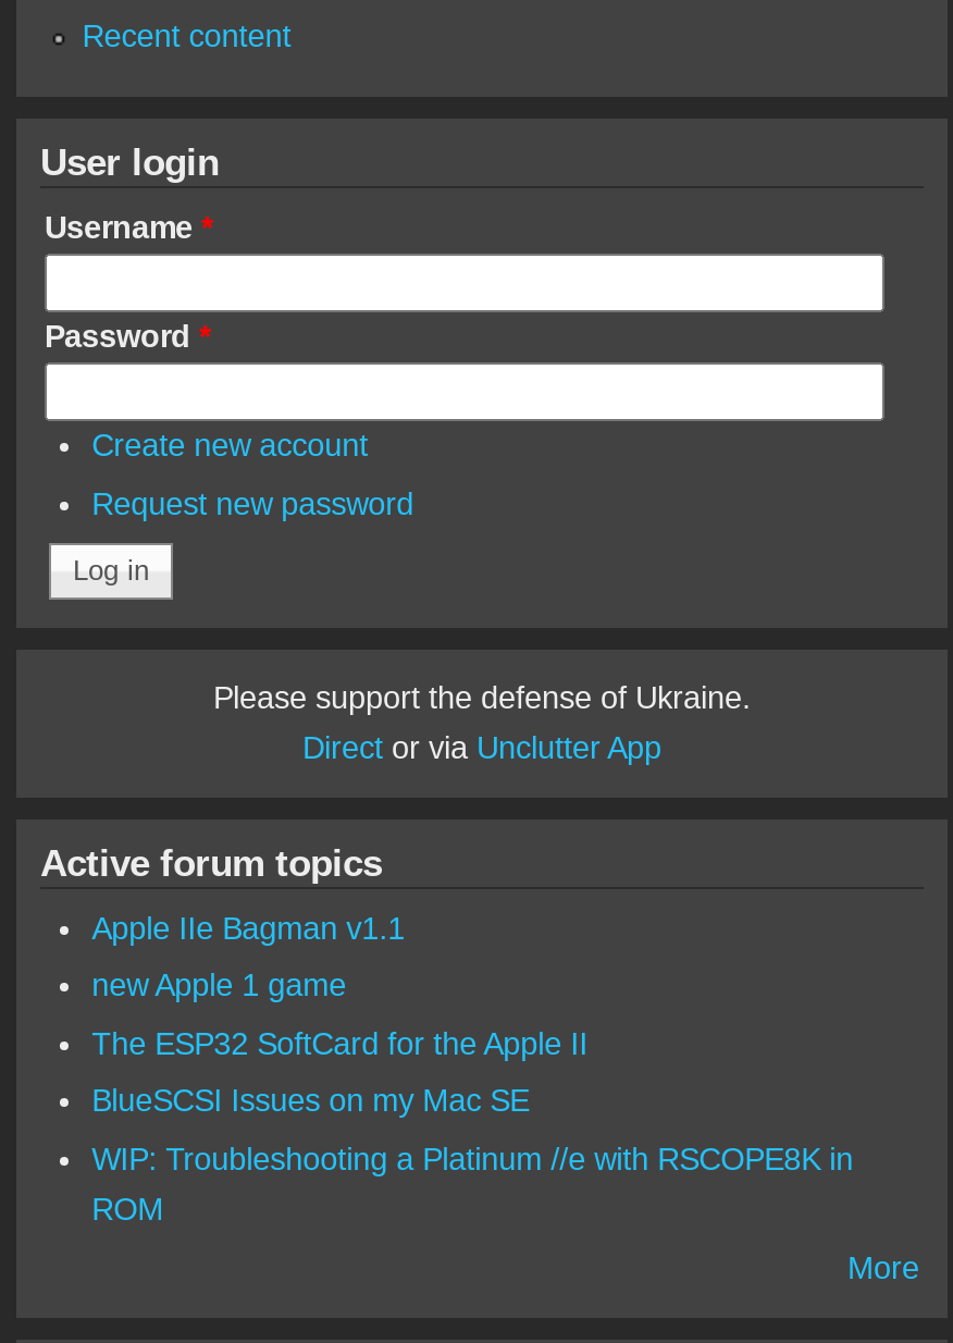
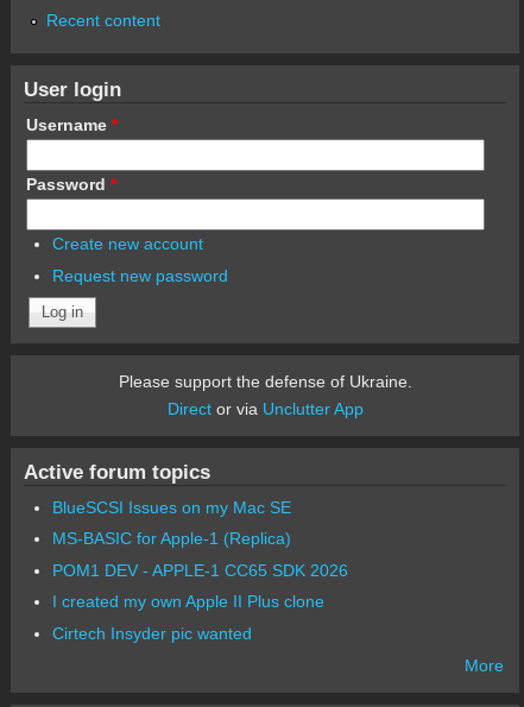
[92,910,588,1060] Apple IIe Bagman v1.1 | new Apple 1 game | The ESP32 SoftCard for the Apple II -> none
moved [92,1084,529,1118] -> [52,497,291,516]: BlueSCSI Issues on my Mac SE
[92,1141,853,1226] WIP: Troubleshooting a Platinum //e with RSCOPE8K in | ROM -> [52,529,348,643] MS-BASIC for Apple-1 (Replica) | POM1 DEV - APPLE-1 CC65 SDK 2026 | I created my own Apple II Plus clone | Cirtech Insyder pic wanted

